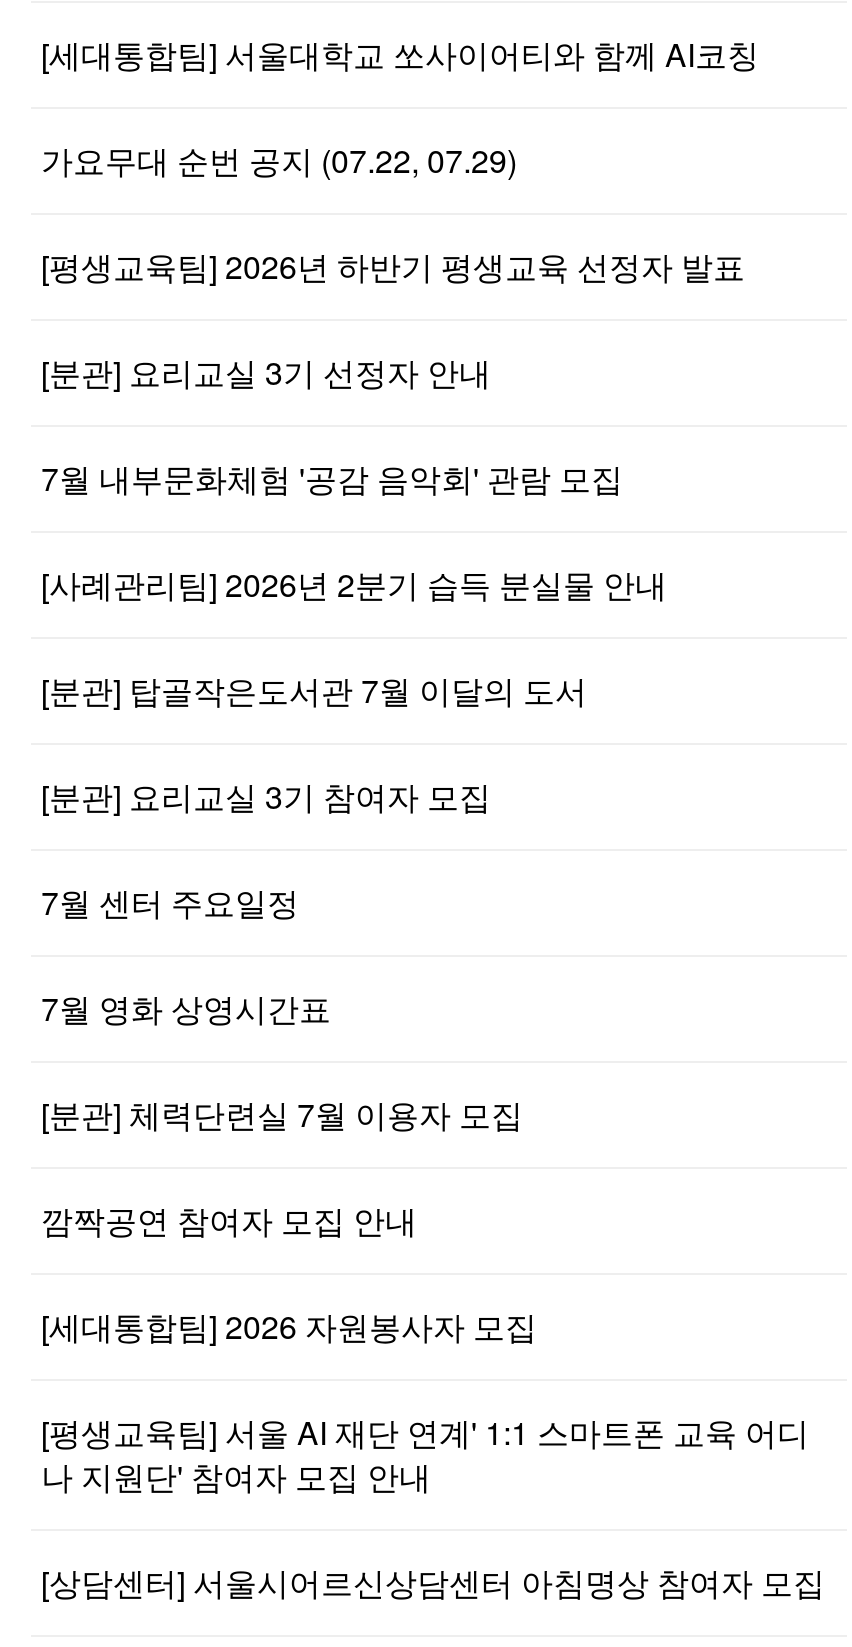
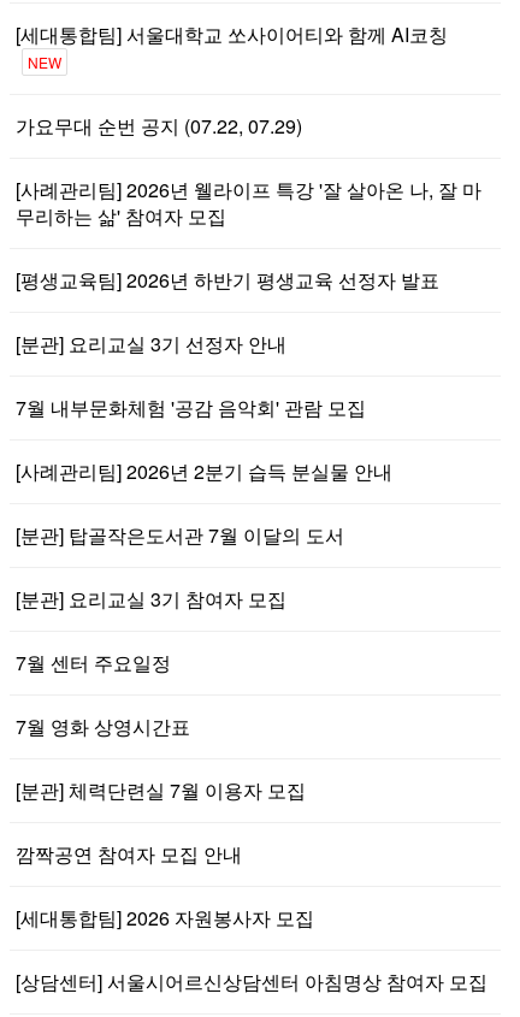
none -> [28,51,61,72] NEW
none -> [16,175,481,230] [사례관리팀] 2026년 웰라이프 특강 '잘 살아온 나, 잘 마 | 무리하는 삶' 참여자 모집
moved [41,242,745,1348] -> [16,266,439,931]: [평생교육팀] 2026년 하반기 평생교육 선정자 발표 | [분관] 요리교실 3기 선정자 안내 | 7월 내부문화체험 '공감 음악회' 관람 모집 | ... | 깜짝공연 참여자 모집 안내 | [세대통합팀] 2026 자원봉사자 모집
[41,1408,809,1498] [평생교육팀] 서울 AI 재단 연계' 1:1 스마트폰 교육 어디 | 나 지원단' 참여자 모집 안내 -> none

